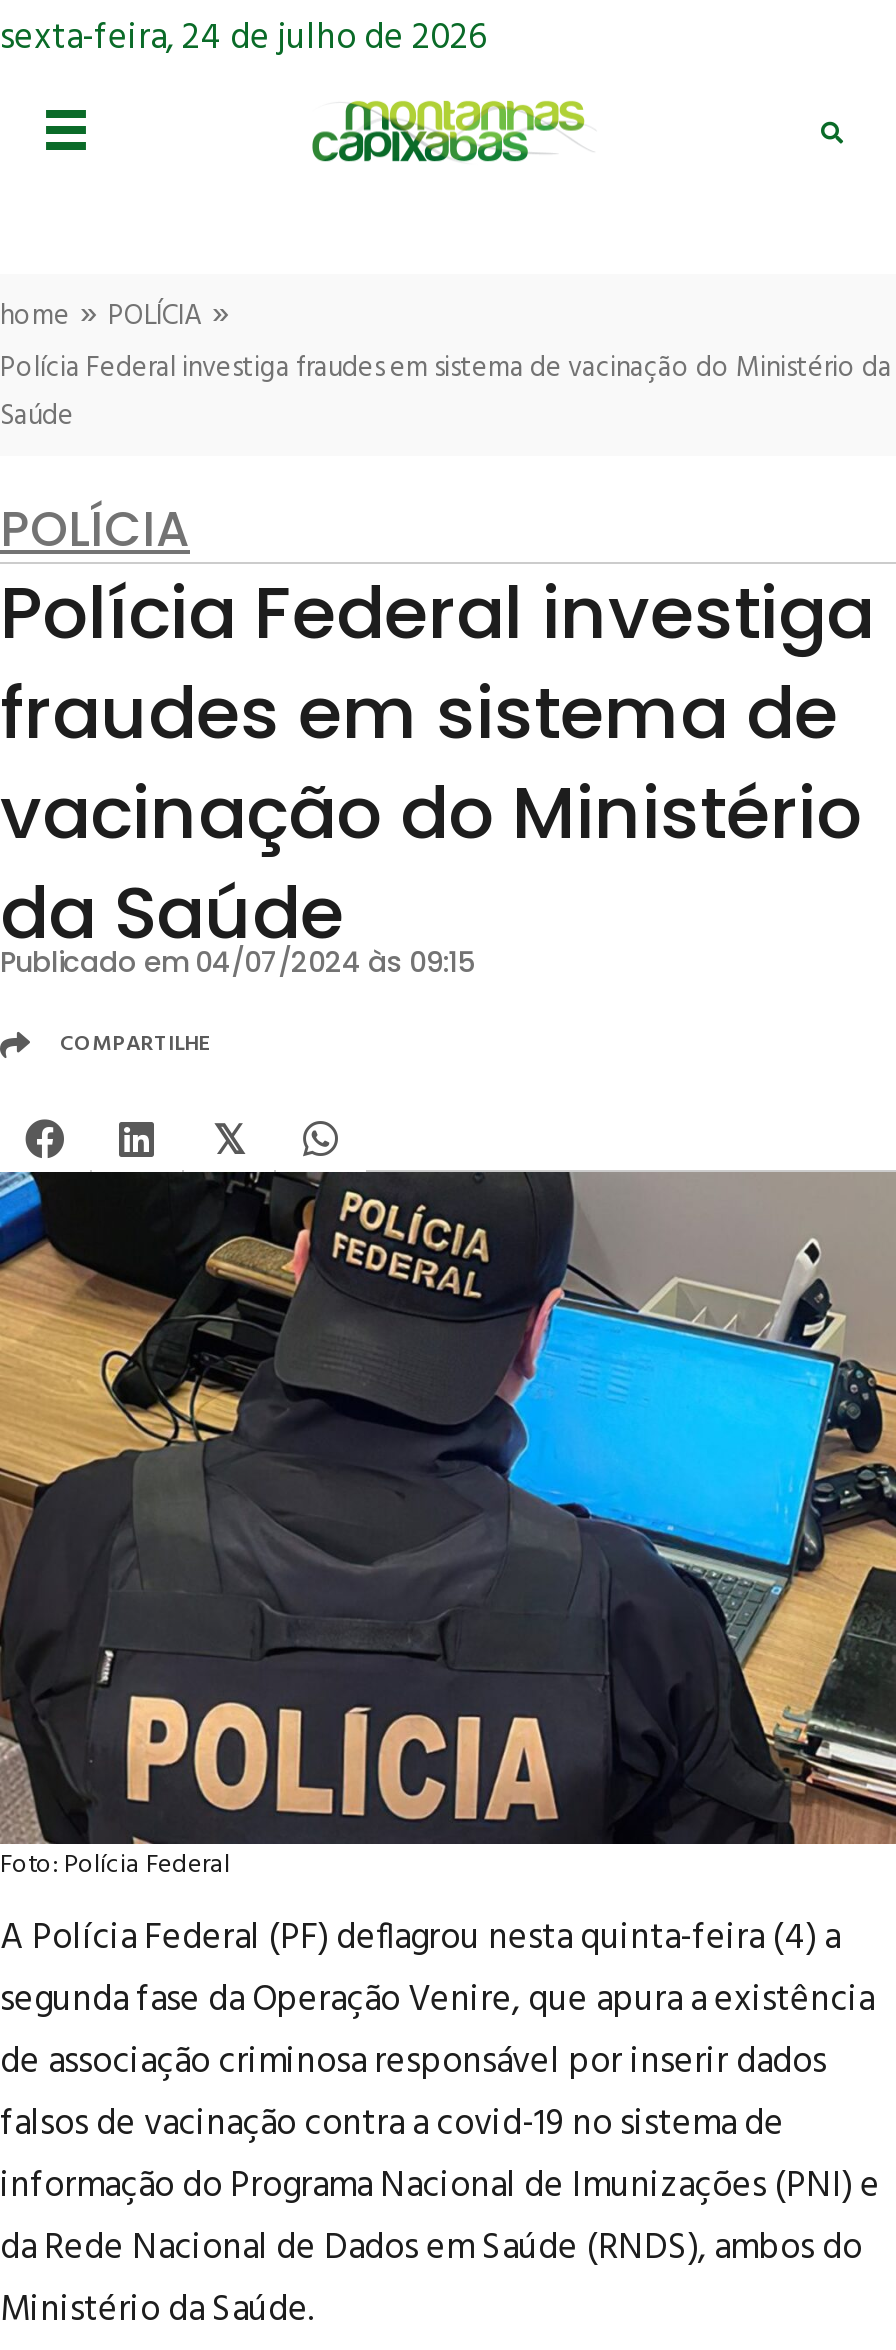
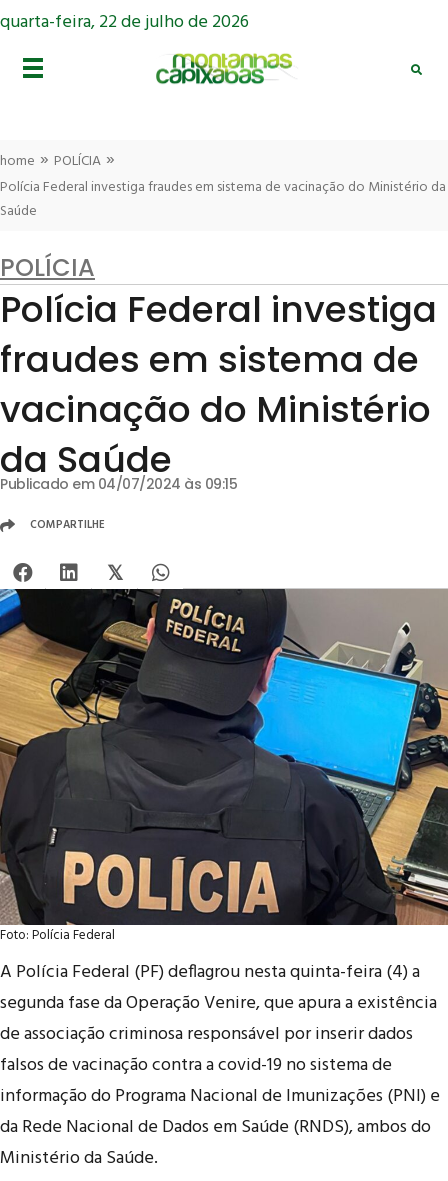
[0,10,486,68] sexta-feira, 24 de julho de 2026 -> [0,8,249,37] quarta-feira, 22 de julho de 2026

